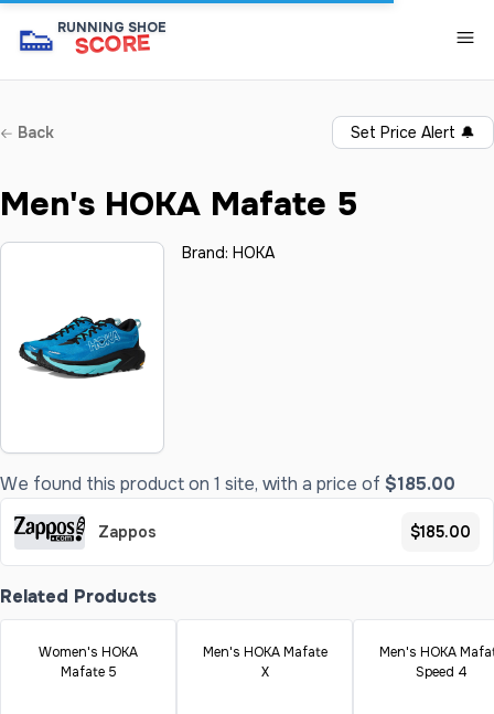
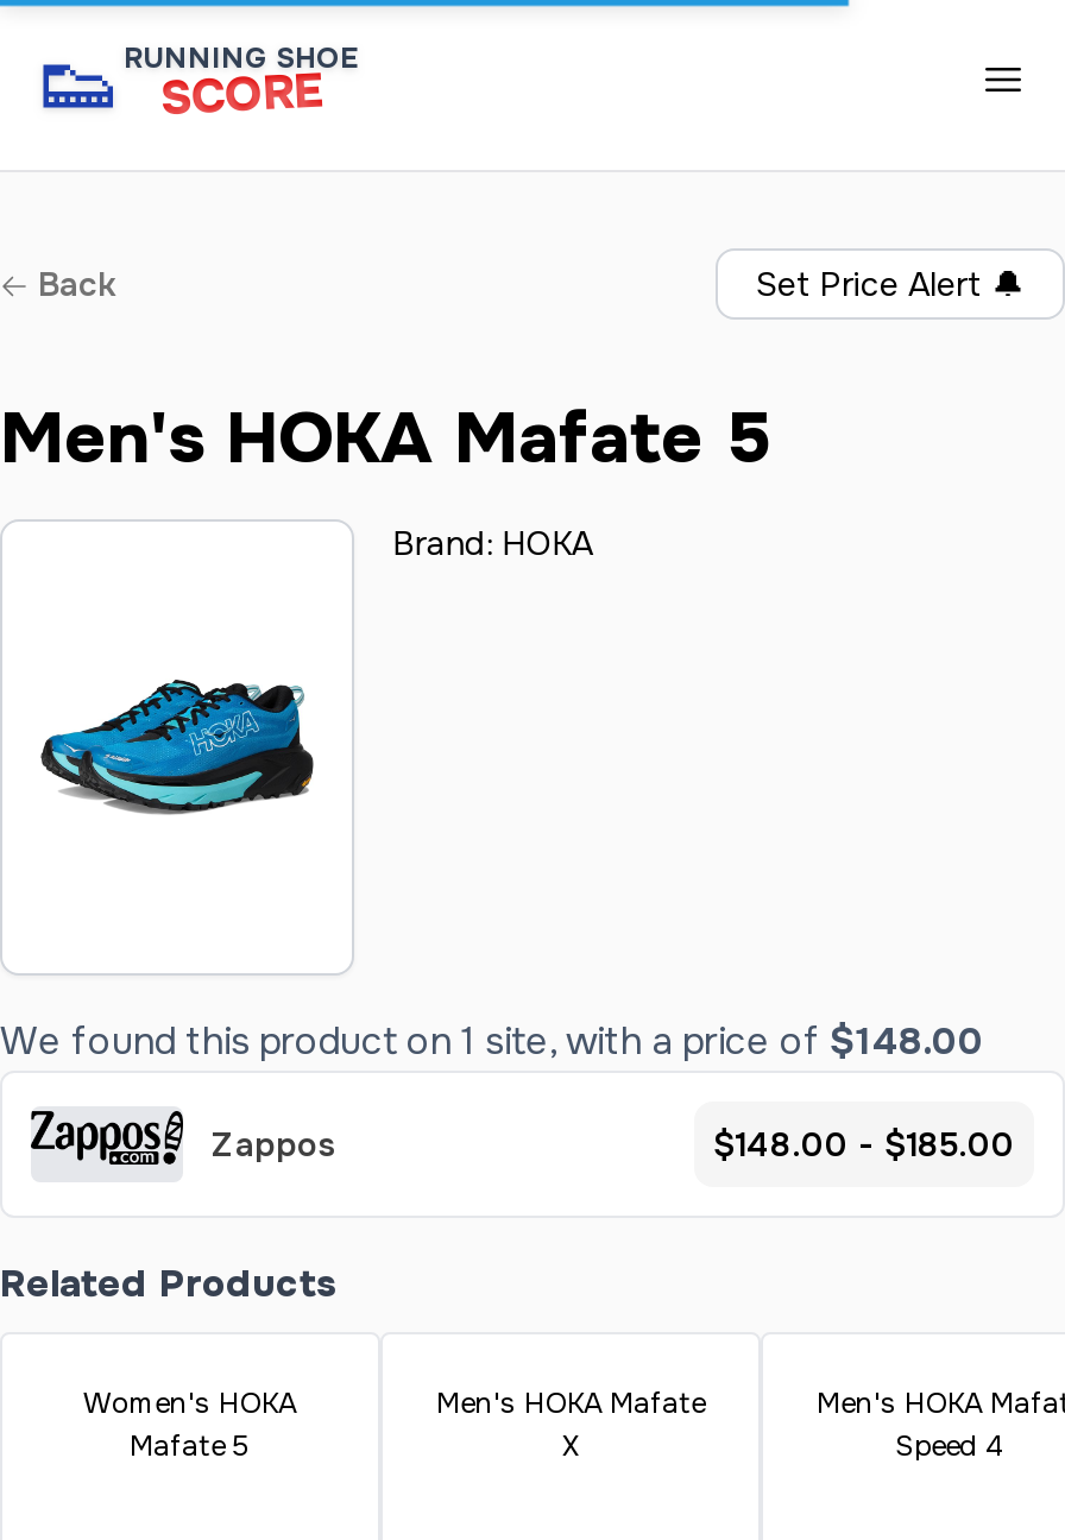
[0,472,455,495] We found this product on 1 site, with a price of $185.00 -> [0,1016,984,1066] We found this product on 1 site, with a price of $148.00
[410,522,471,542] $185.00 -> [713,1123,1015,1166] $148.00 - $185.00

